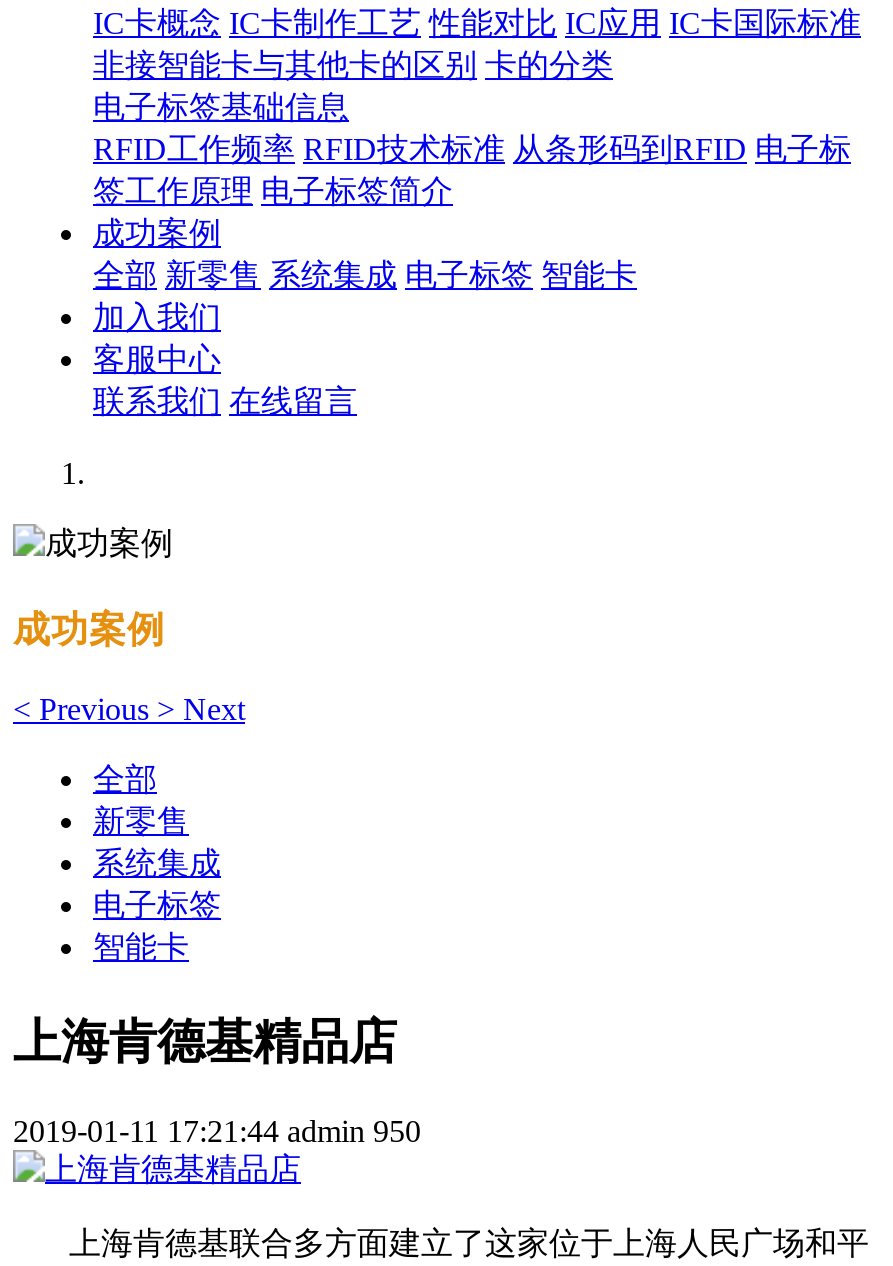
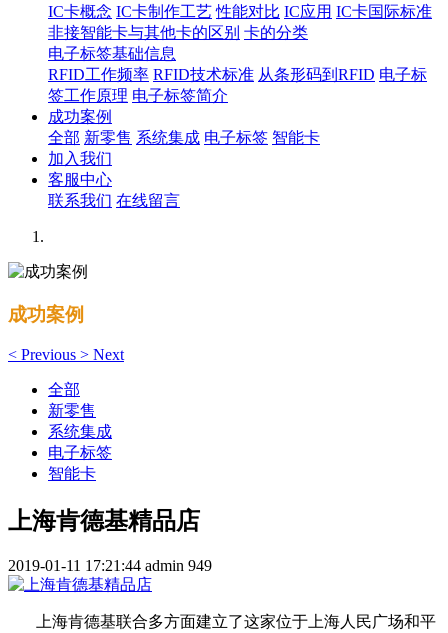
[13,1114,421,1148] 2019-01-11 17:21:44 admin 950 -> [8,557,212,574] 2019-01-11 17:21:44 admin 949

